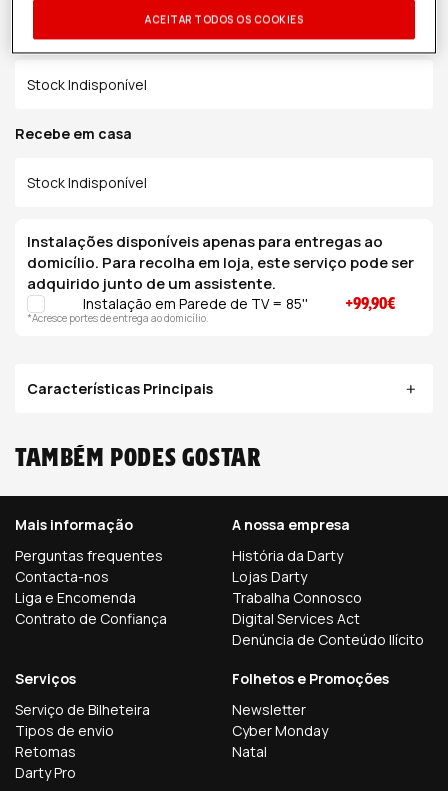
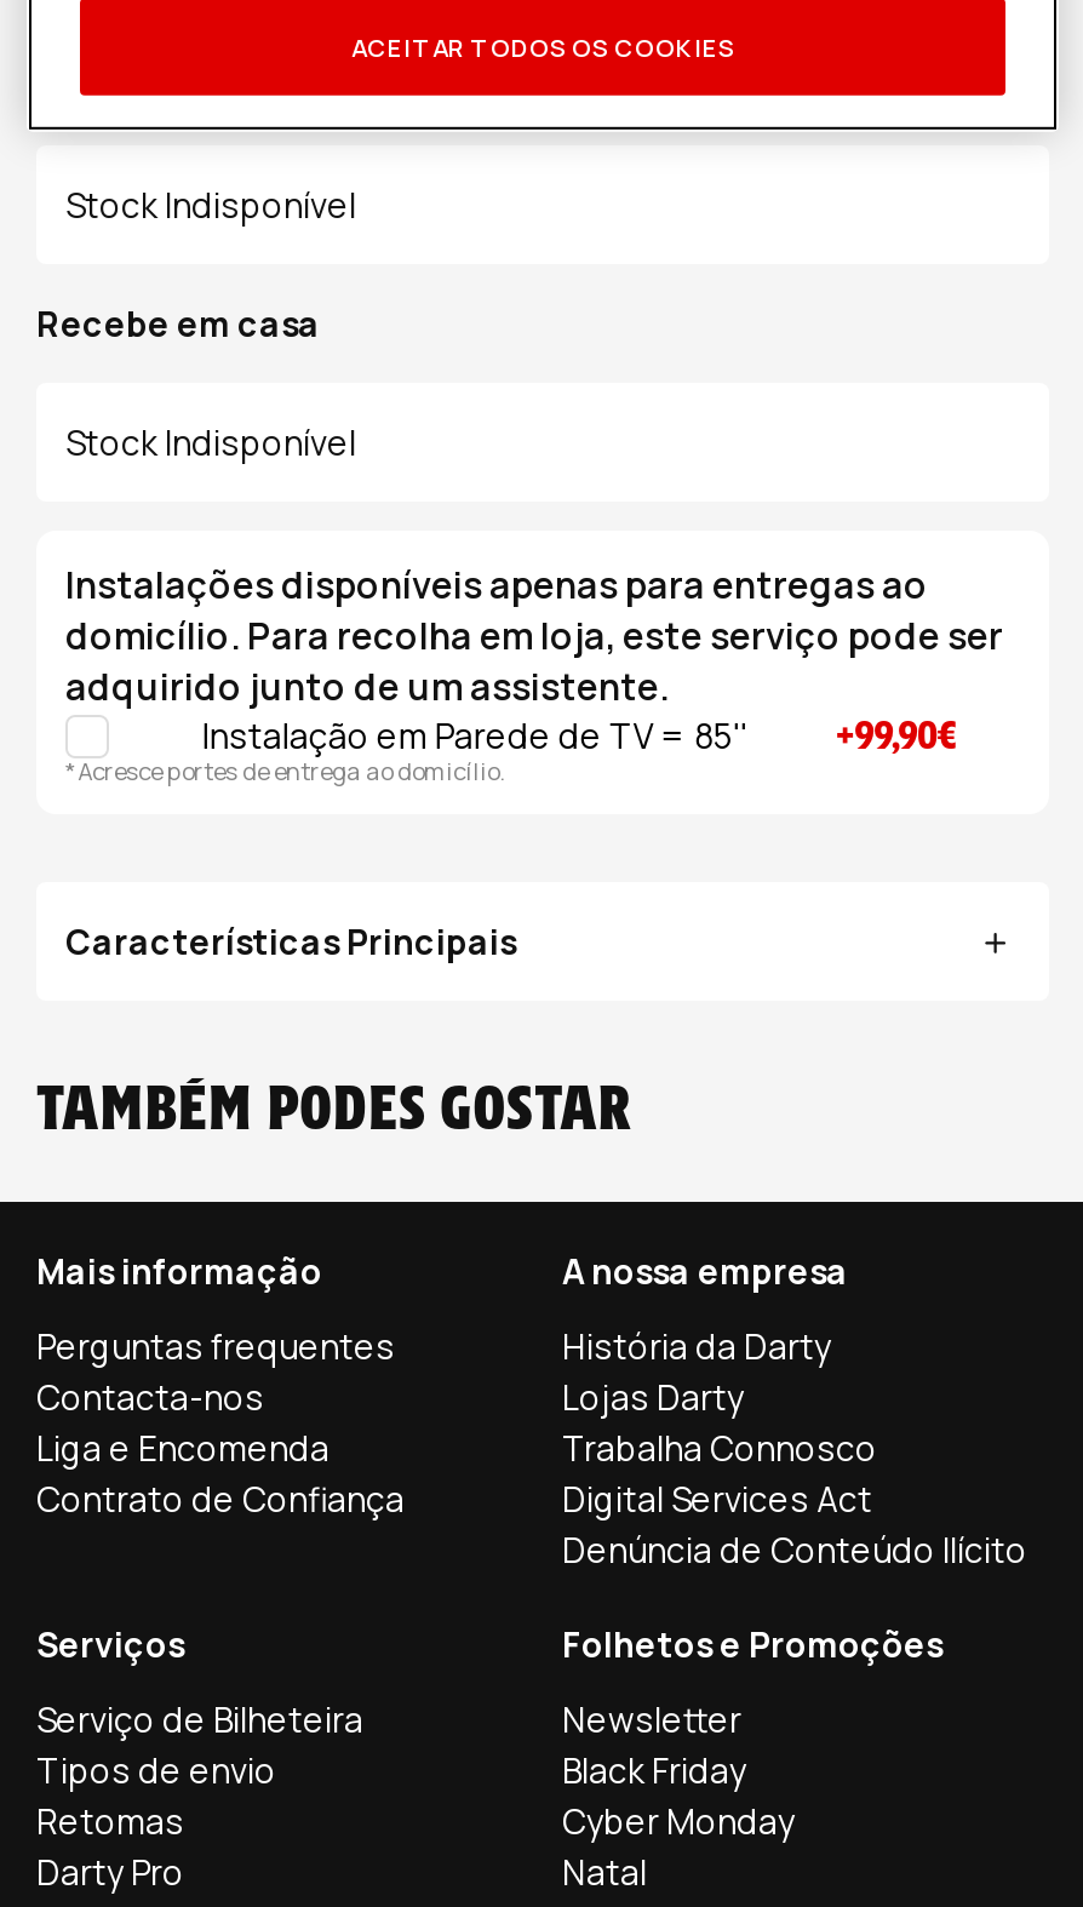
moved [232,721,328,761] -> [562,1798,795,1895]: Cyber Monday | Natal
none -> [562,1747,746,1793] Black Friday

